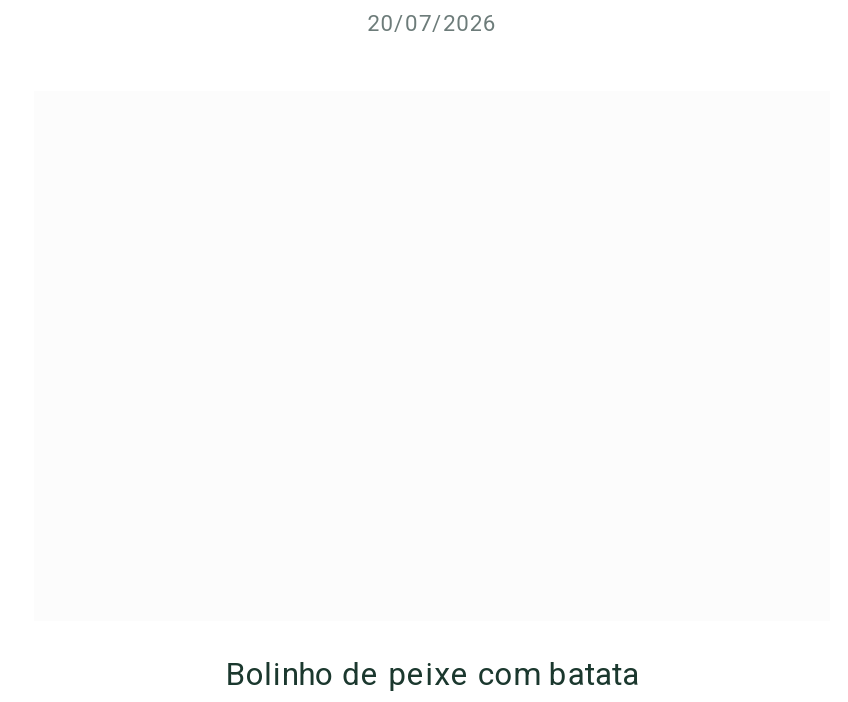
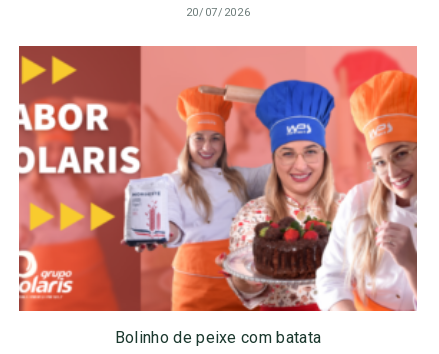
none -> [18,45,418,312] [image]

